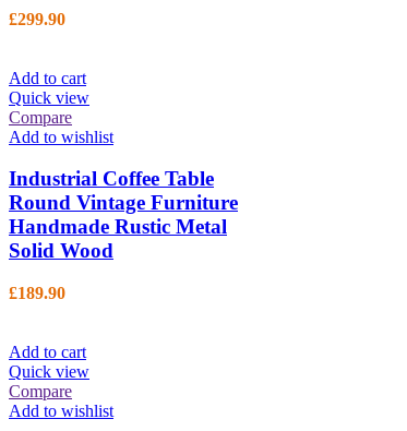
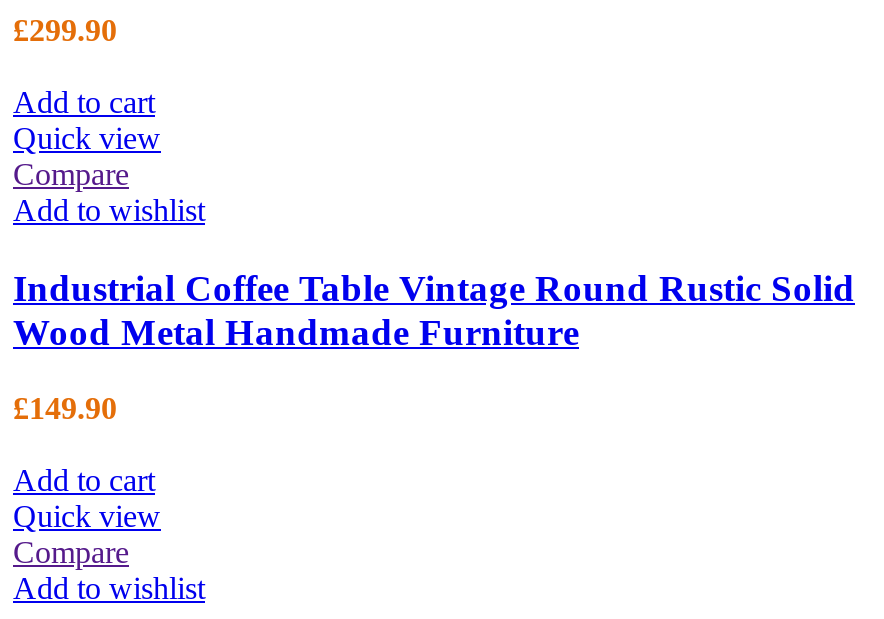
[9,167,238,262] Industrial Coffee Table | Round Vintage Furniture | Handmade Rustic Metal | Solid Wood -> [13,266,855,352] Industrial Coffee Table Vintage Round Rustic Solid | Wood Metal Handmade Furniture
[9,284,65,302] £189.90 -> [13,391,117,425] £149.90

